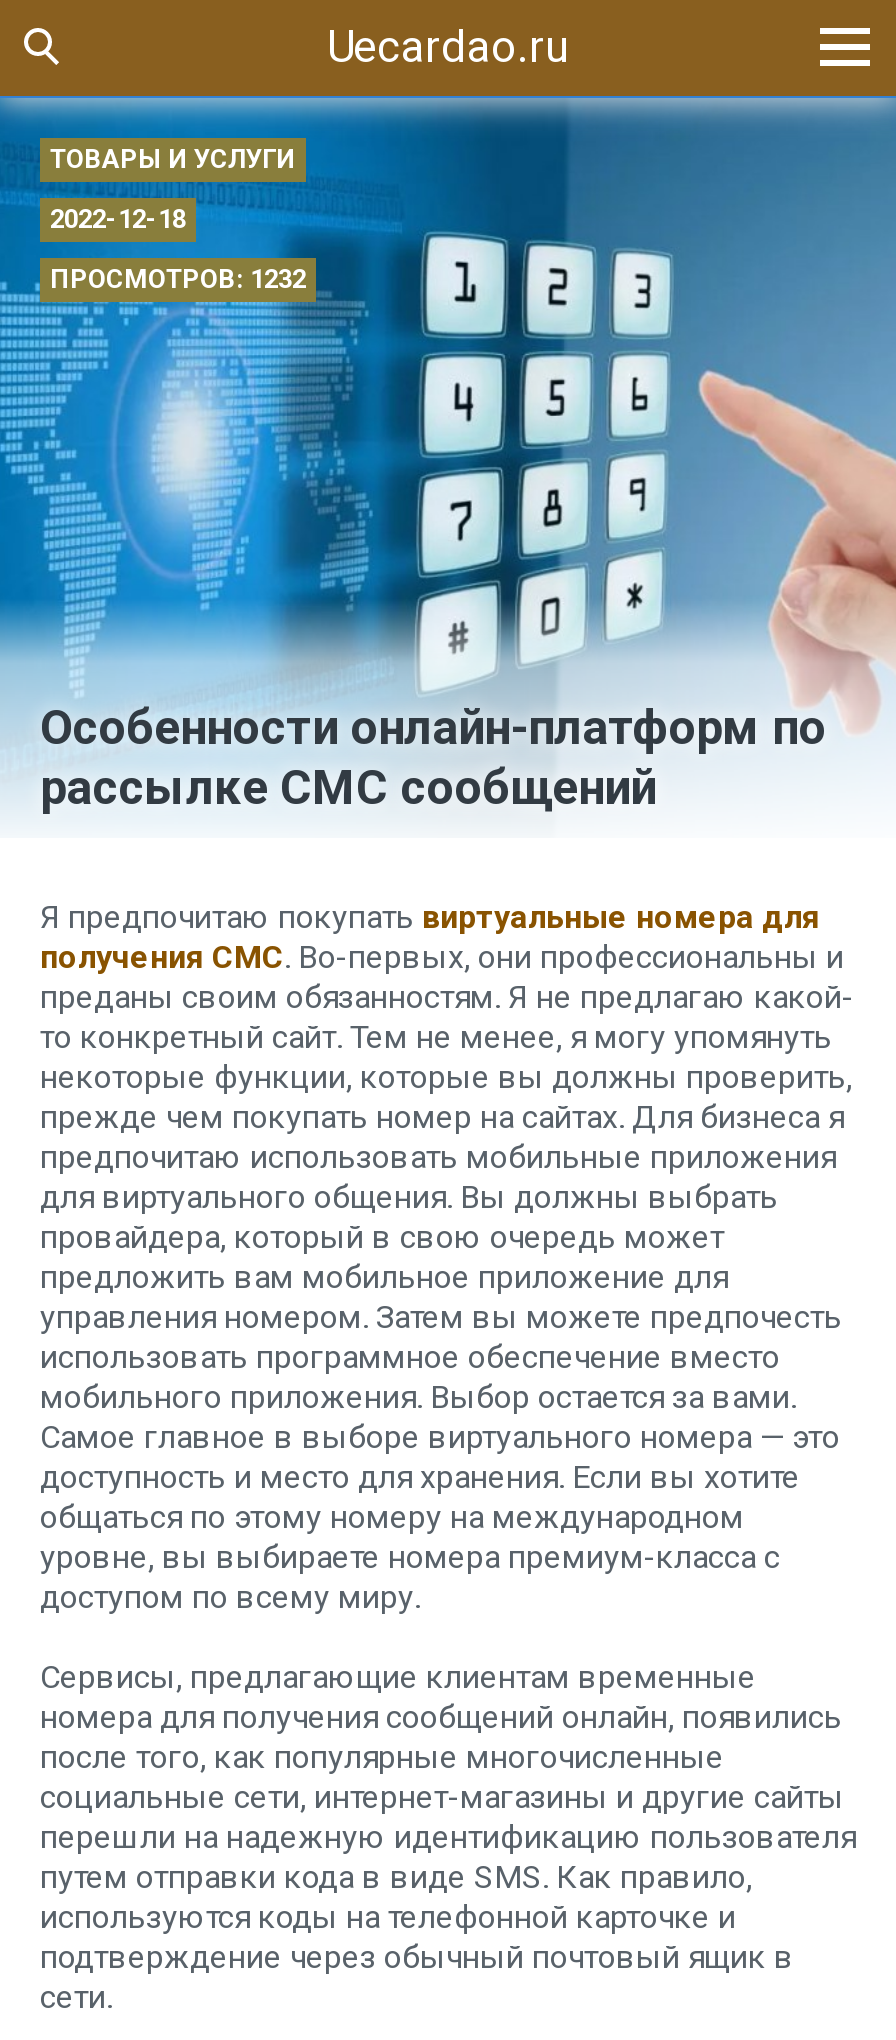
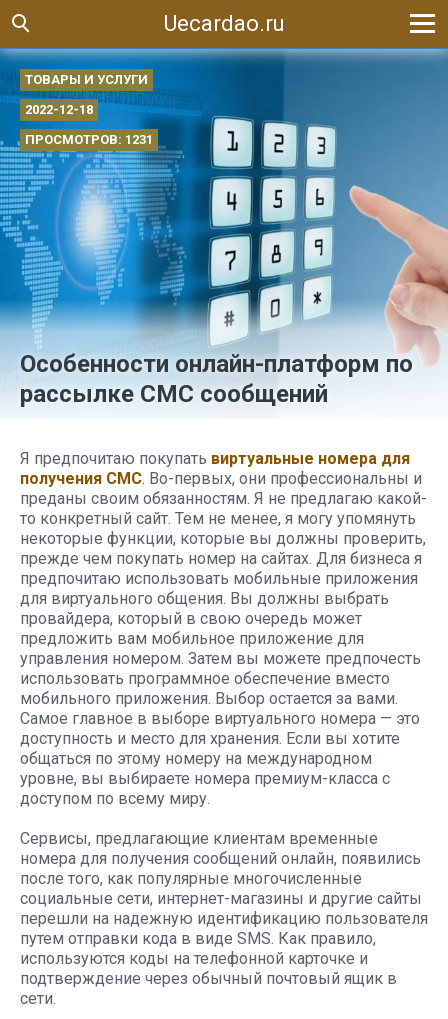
[50,264,306,294] ПРОСМОТРОВ: 1232 -> [25,132,153,147] ПРОСМОТРОВ: 1231

